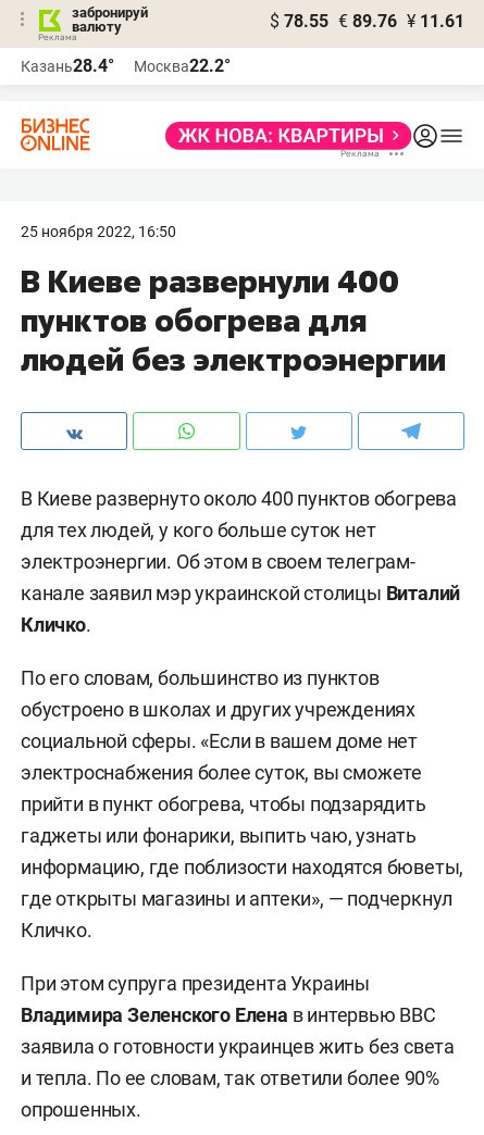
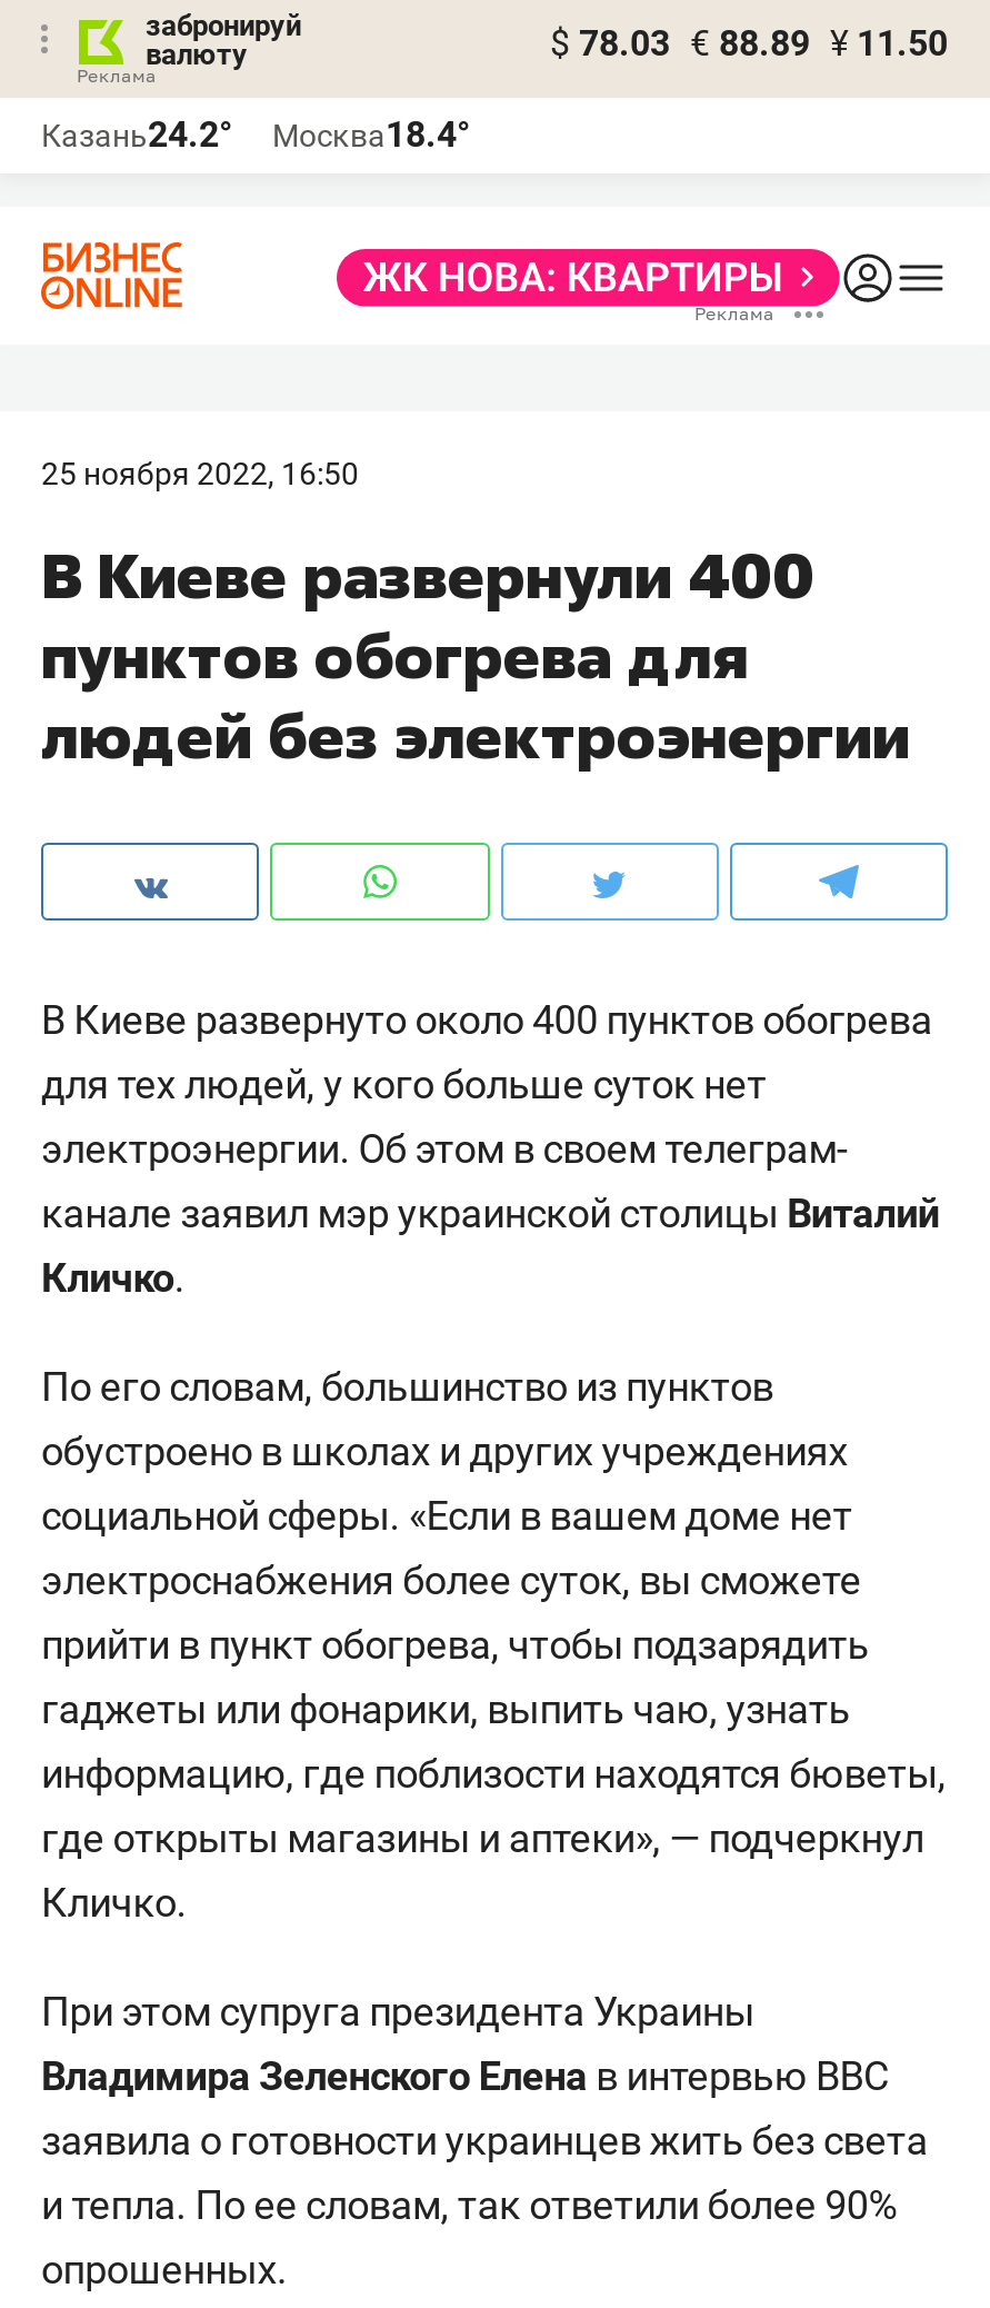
[270,11,464,32] $ 78.55 € 89.76 ¥ 11.61 -> [550,22,948,64] $ 78.03 € 88.89 ¥ 11.50
[21,55,114,76] Казань28.4° -> [41,113,232,156] Казань24.2°
[134,55,231,76] Москва22.2° -> [272,113,470,156] Москва18.4°

